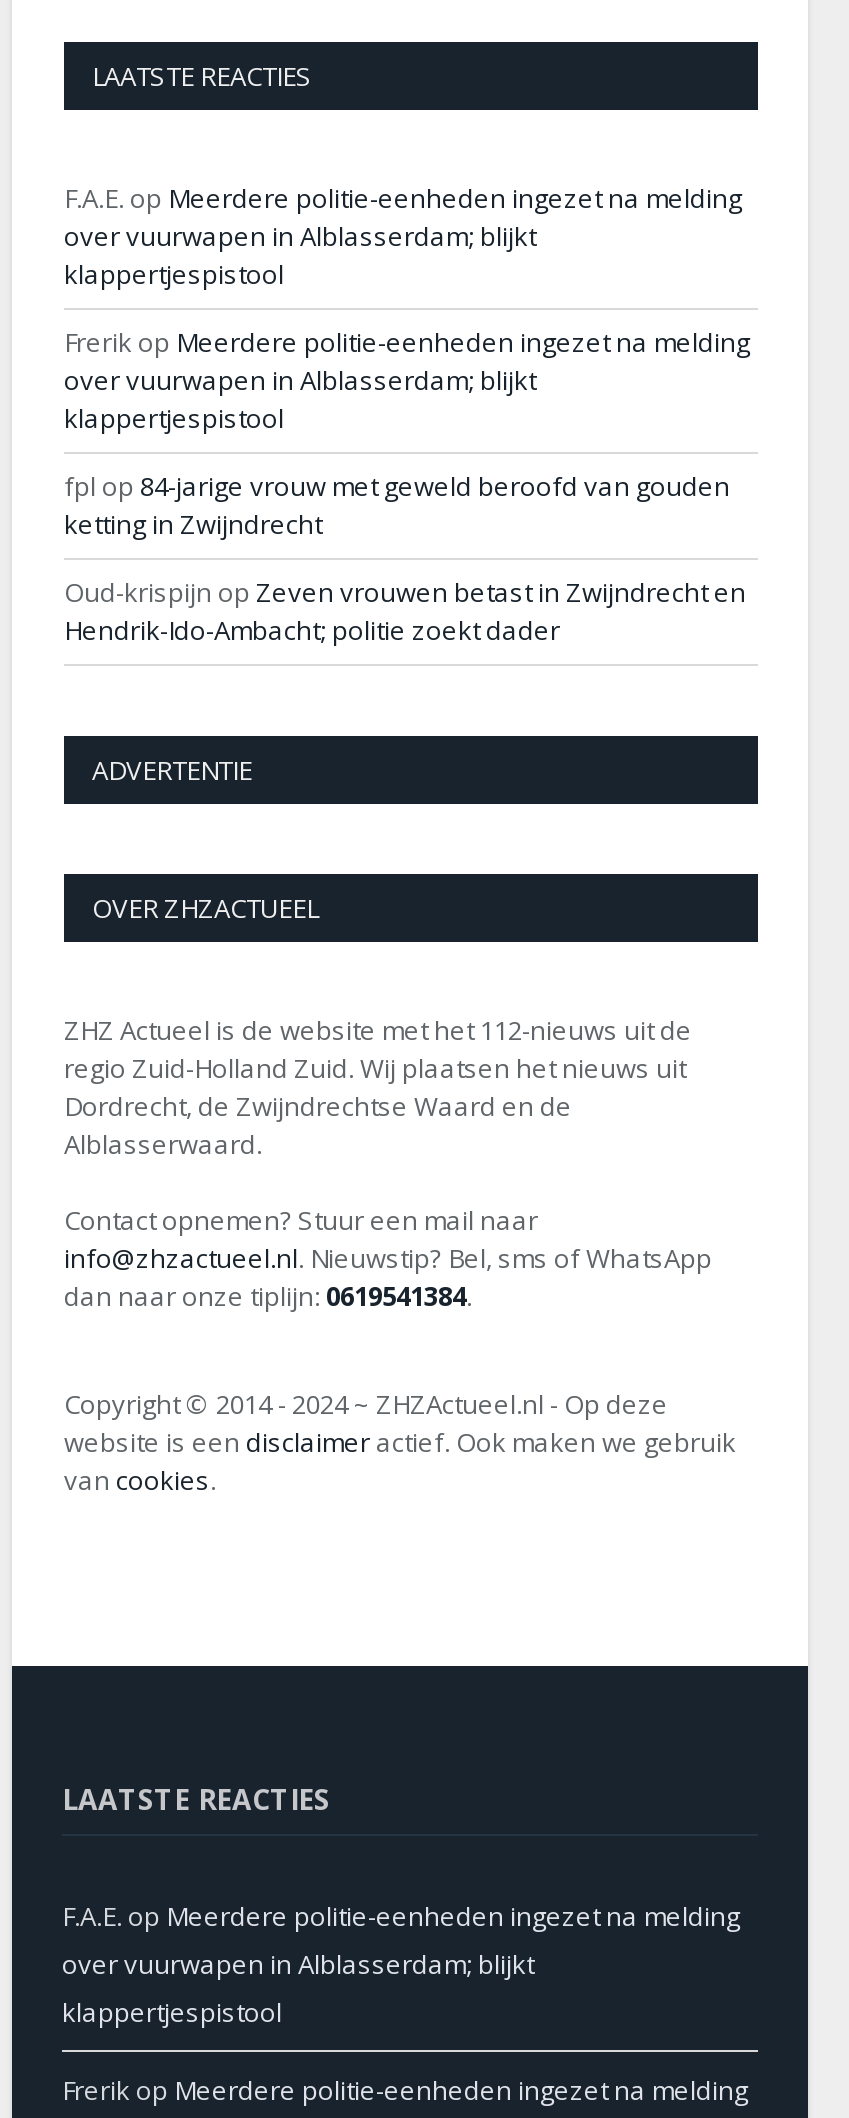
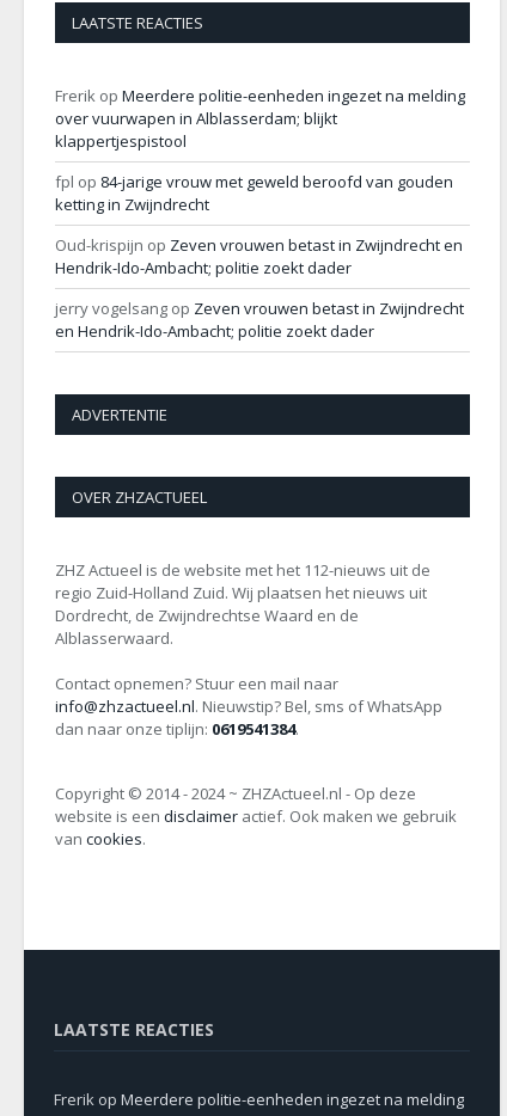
[64,181,742,293] F.A.E. op Meerdere politie-eenheden ingezet na melding | over vuurwapen in Alblasserdam; blijkt | klappertjespistool -> none
none -> [55,298,464,342] jerry vogelsang op Zeven vrouwen betast in Zwijndrecht | en Hendrik-Ido-Ambacht; politie zoekt dader
[62,1899,740,2031] F.A.E. op Meerdere politie-eenheden ingezet na melding | over vuurwapen in Alblasserdam; blijkt | klappertjespistool -> none

